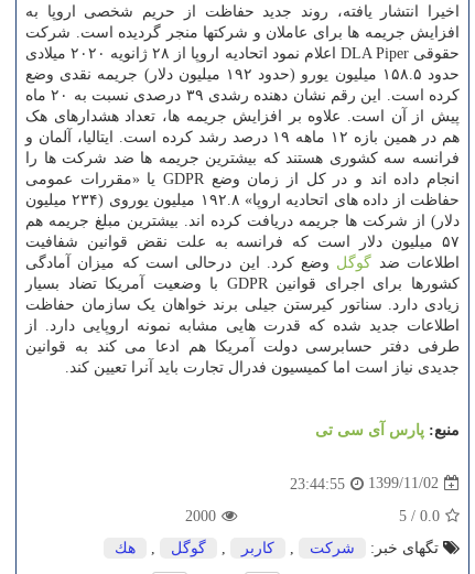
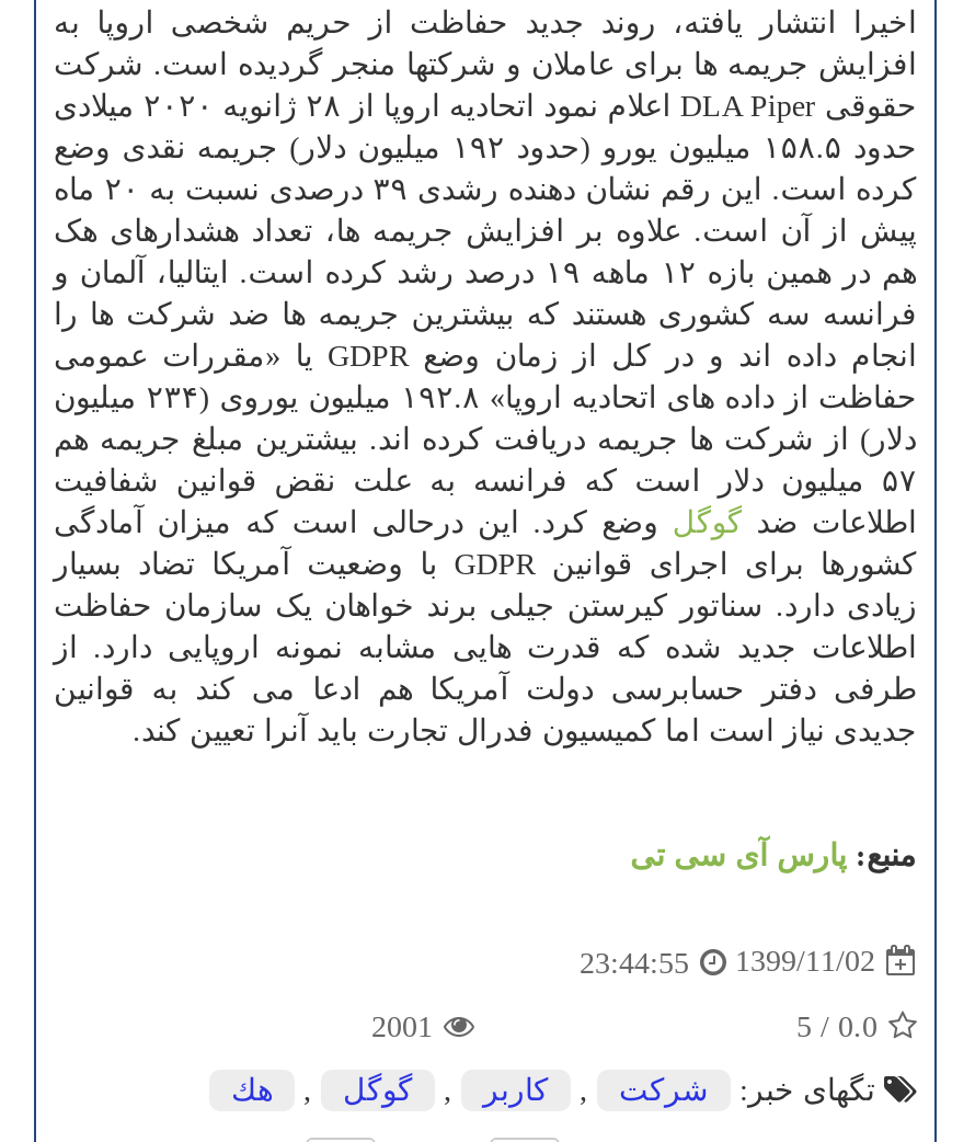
[185,508,216,524] 2000 -> [371,1010,433,1043] 2001

